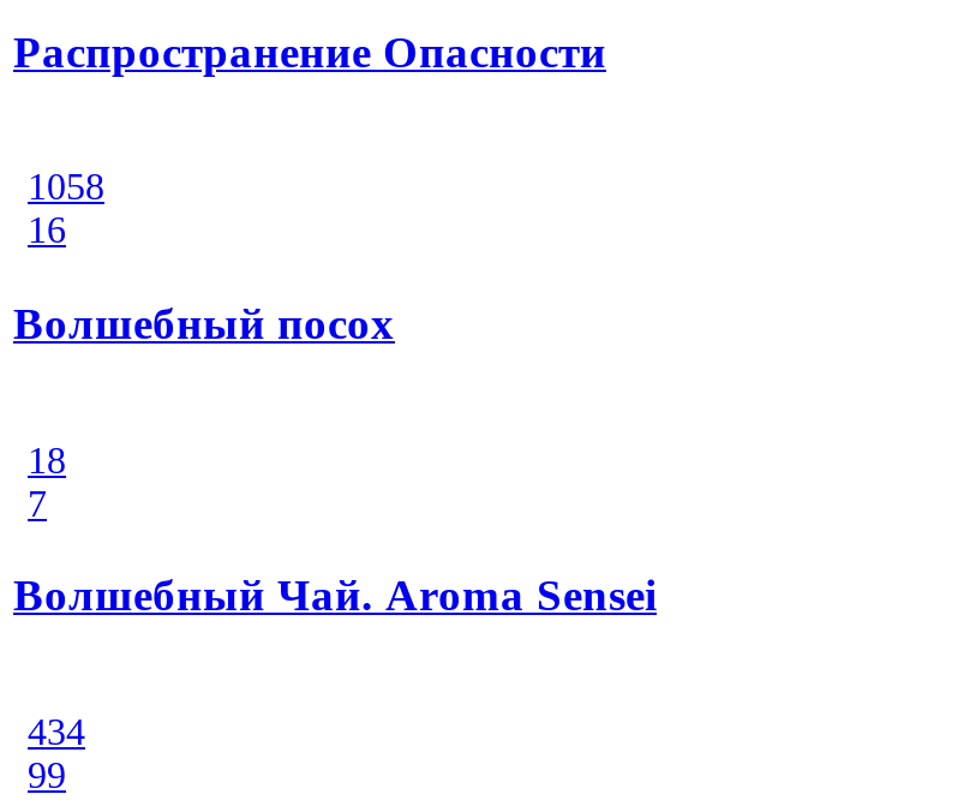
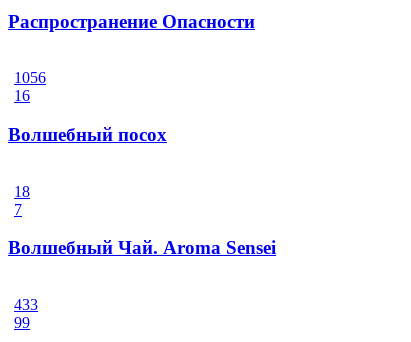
[28,166,104,207] 1058 -> [14,69,46,86] 1056
[28,712,85,752] 434 -> [14,296,38,313] 433

